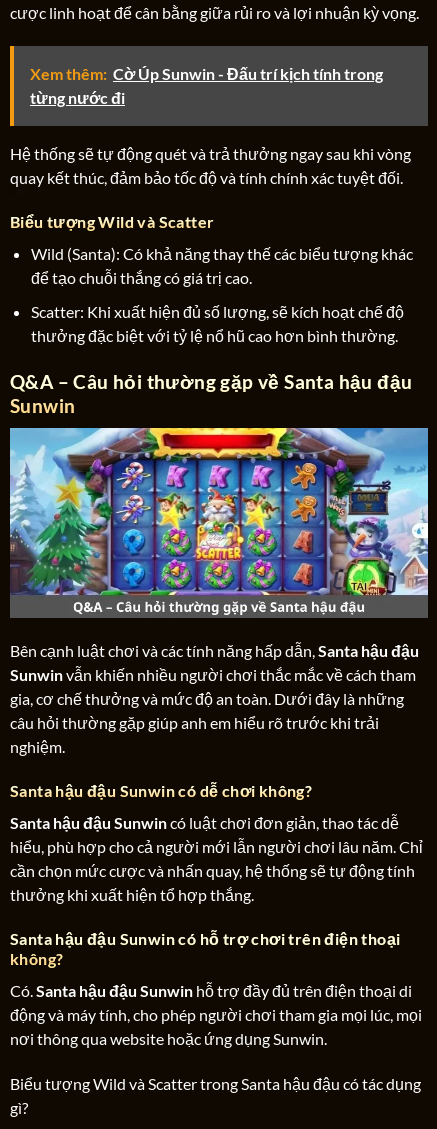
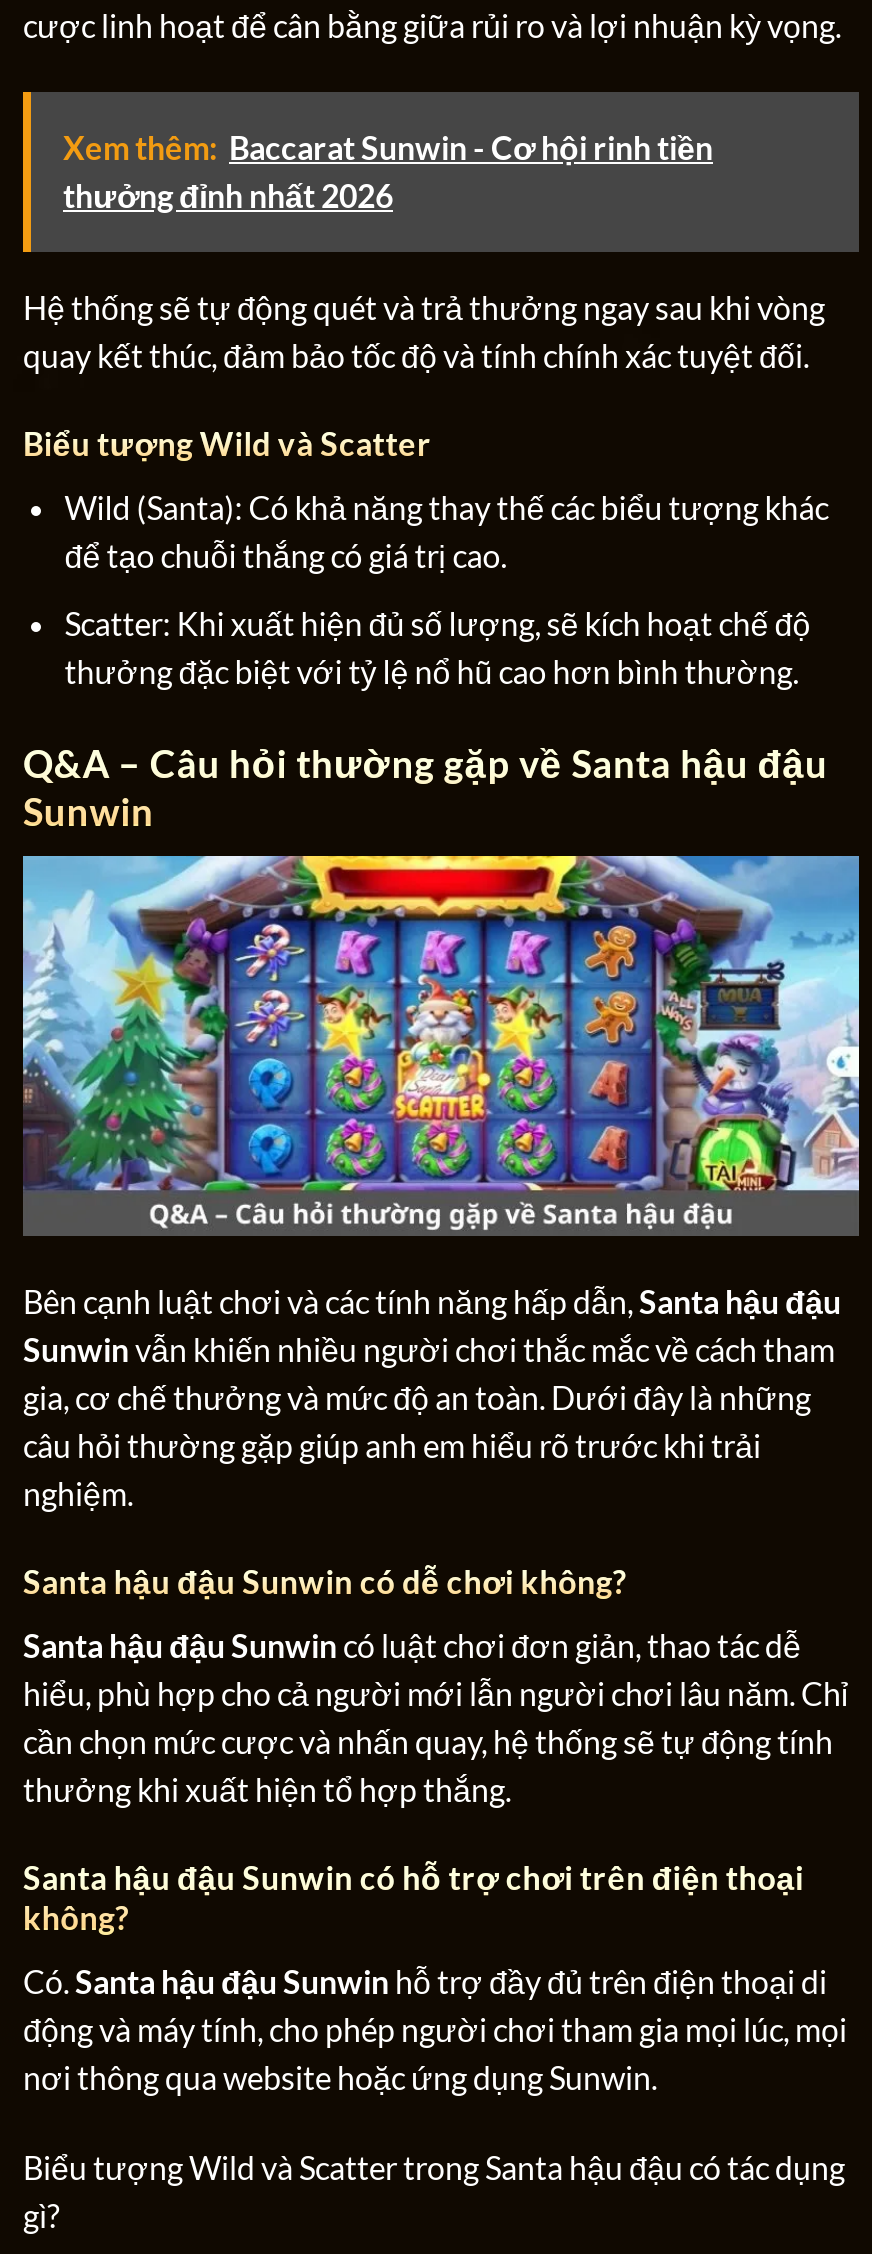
[30,64,383,107] Xem thêm: Cờ Úp Sunwin - Đấu trí kịch tính trong | từng nước đi -> [63,128,713,214] Xem thêm: Baccarat Sunwin - Cơ hội rinh tiền | thưởng đỉnh nhất 2026

